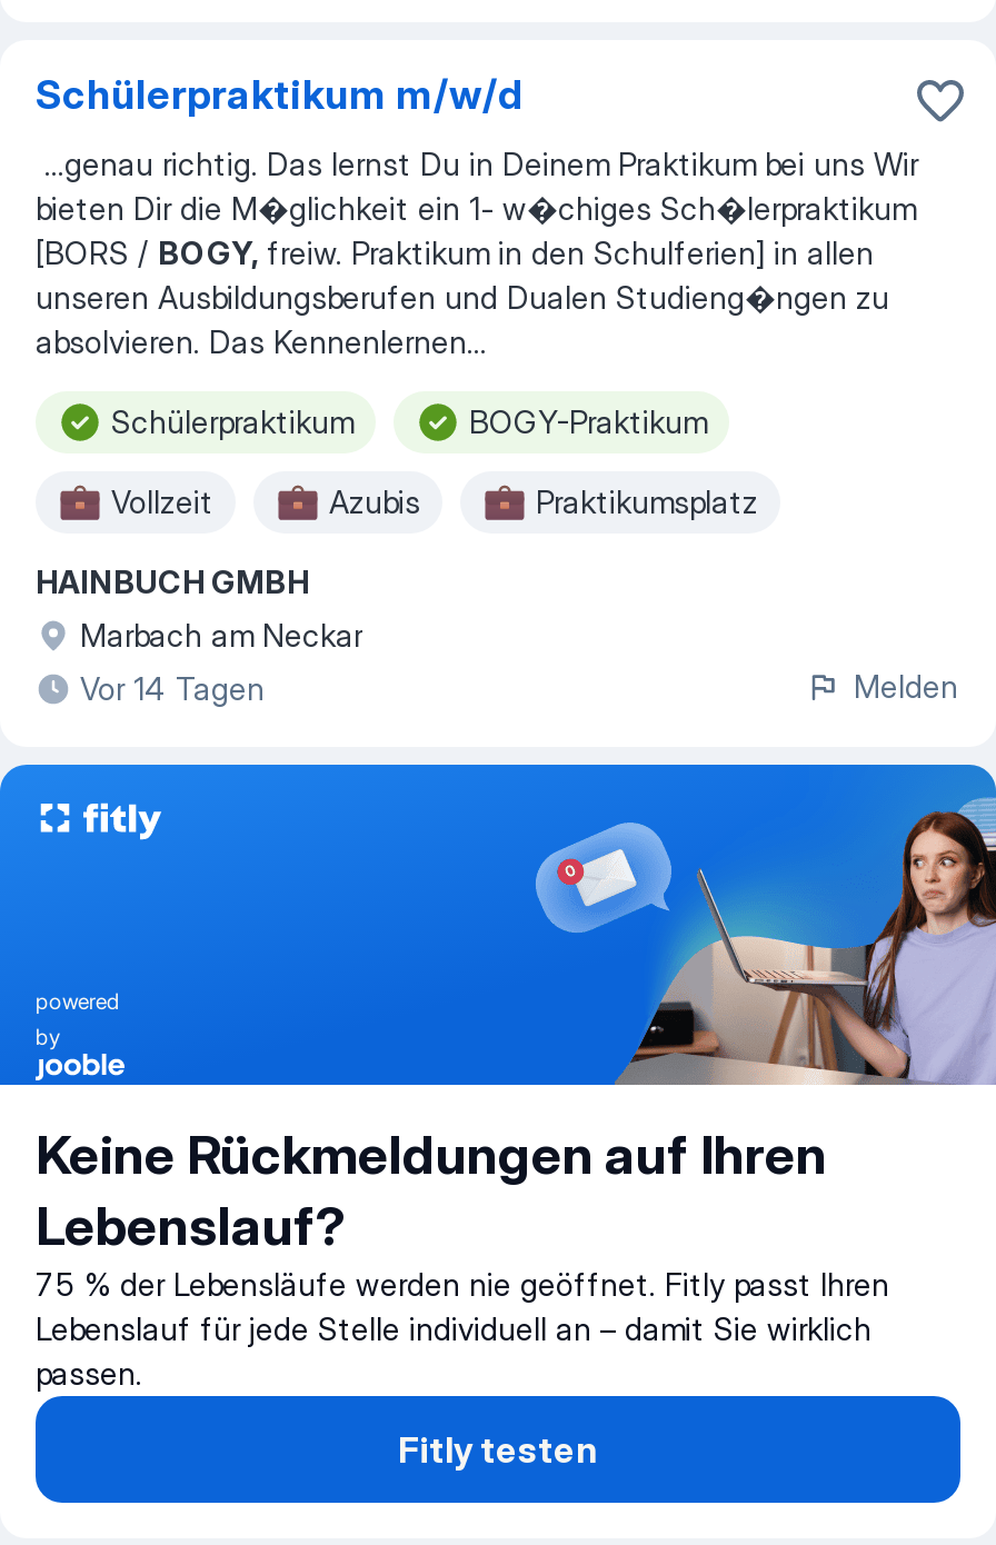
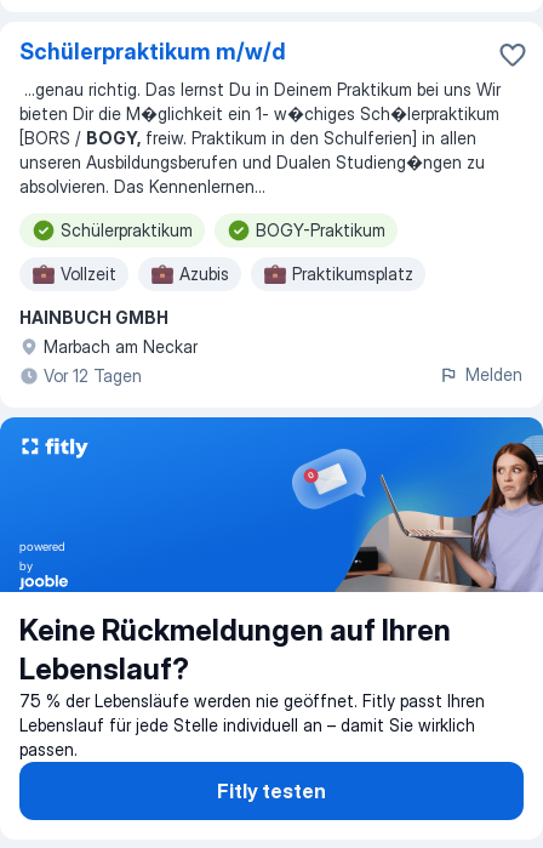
[80,669,265,707] Vor 14 Tagen -> [44,365,142,386] Vor 12 Tagen

